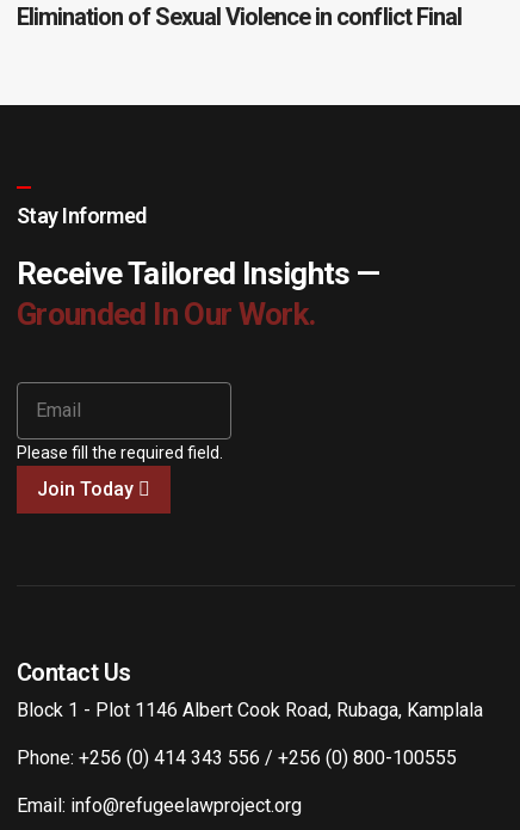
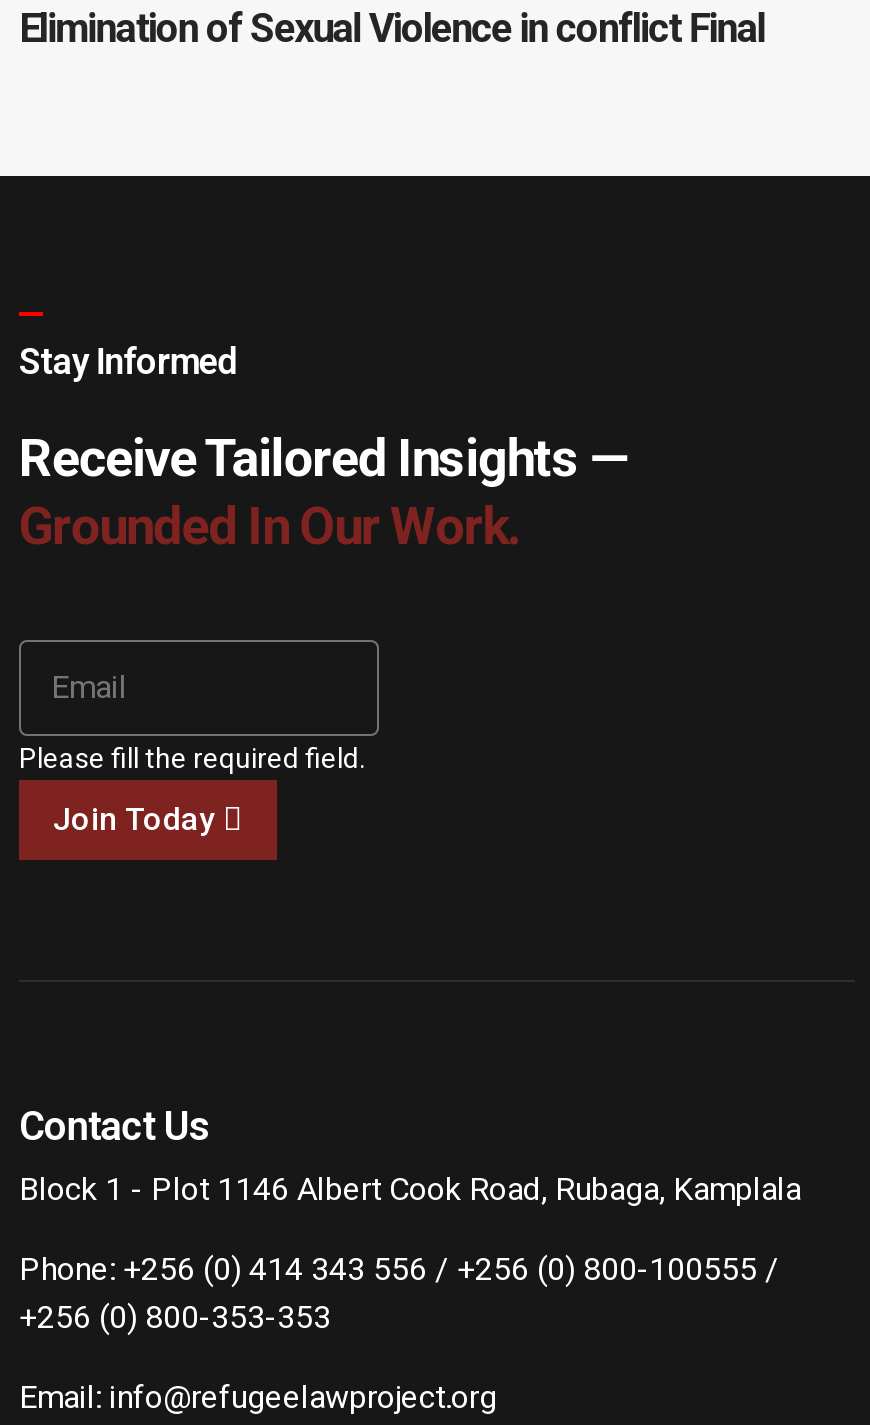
[17,746,457,769] Phone: +256 (0) 414 343 556 / +256 (0) 800-100555 -> [19,1250,779,1336] Phone: +256 (0) 414 343 556 / +256 (0) 800-100555 / | +256 (0) 800-353-353

